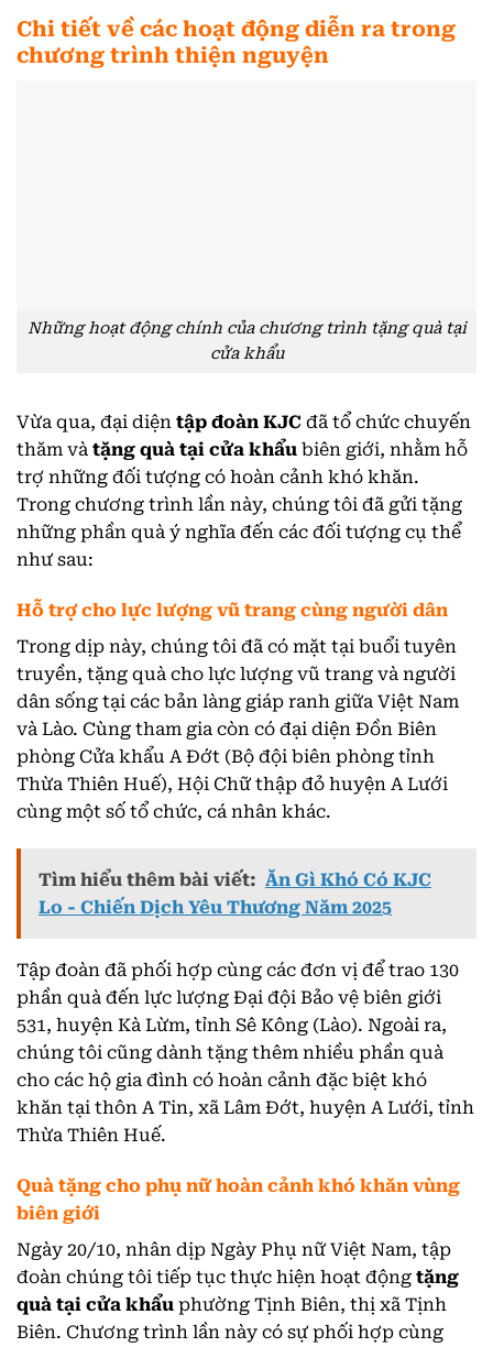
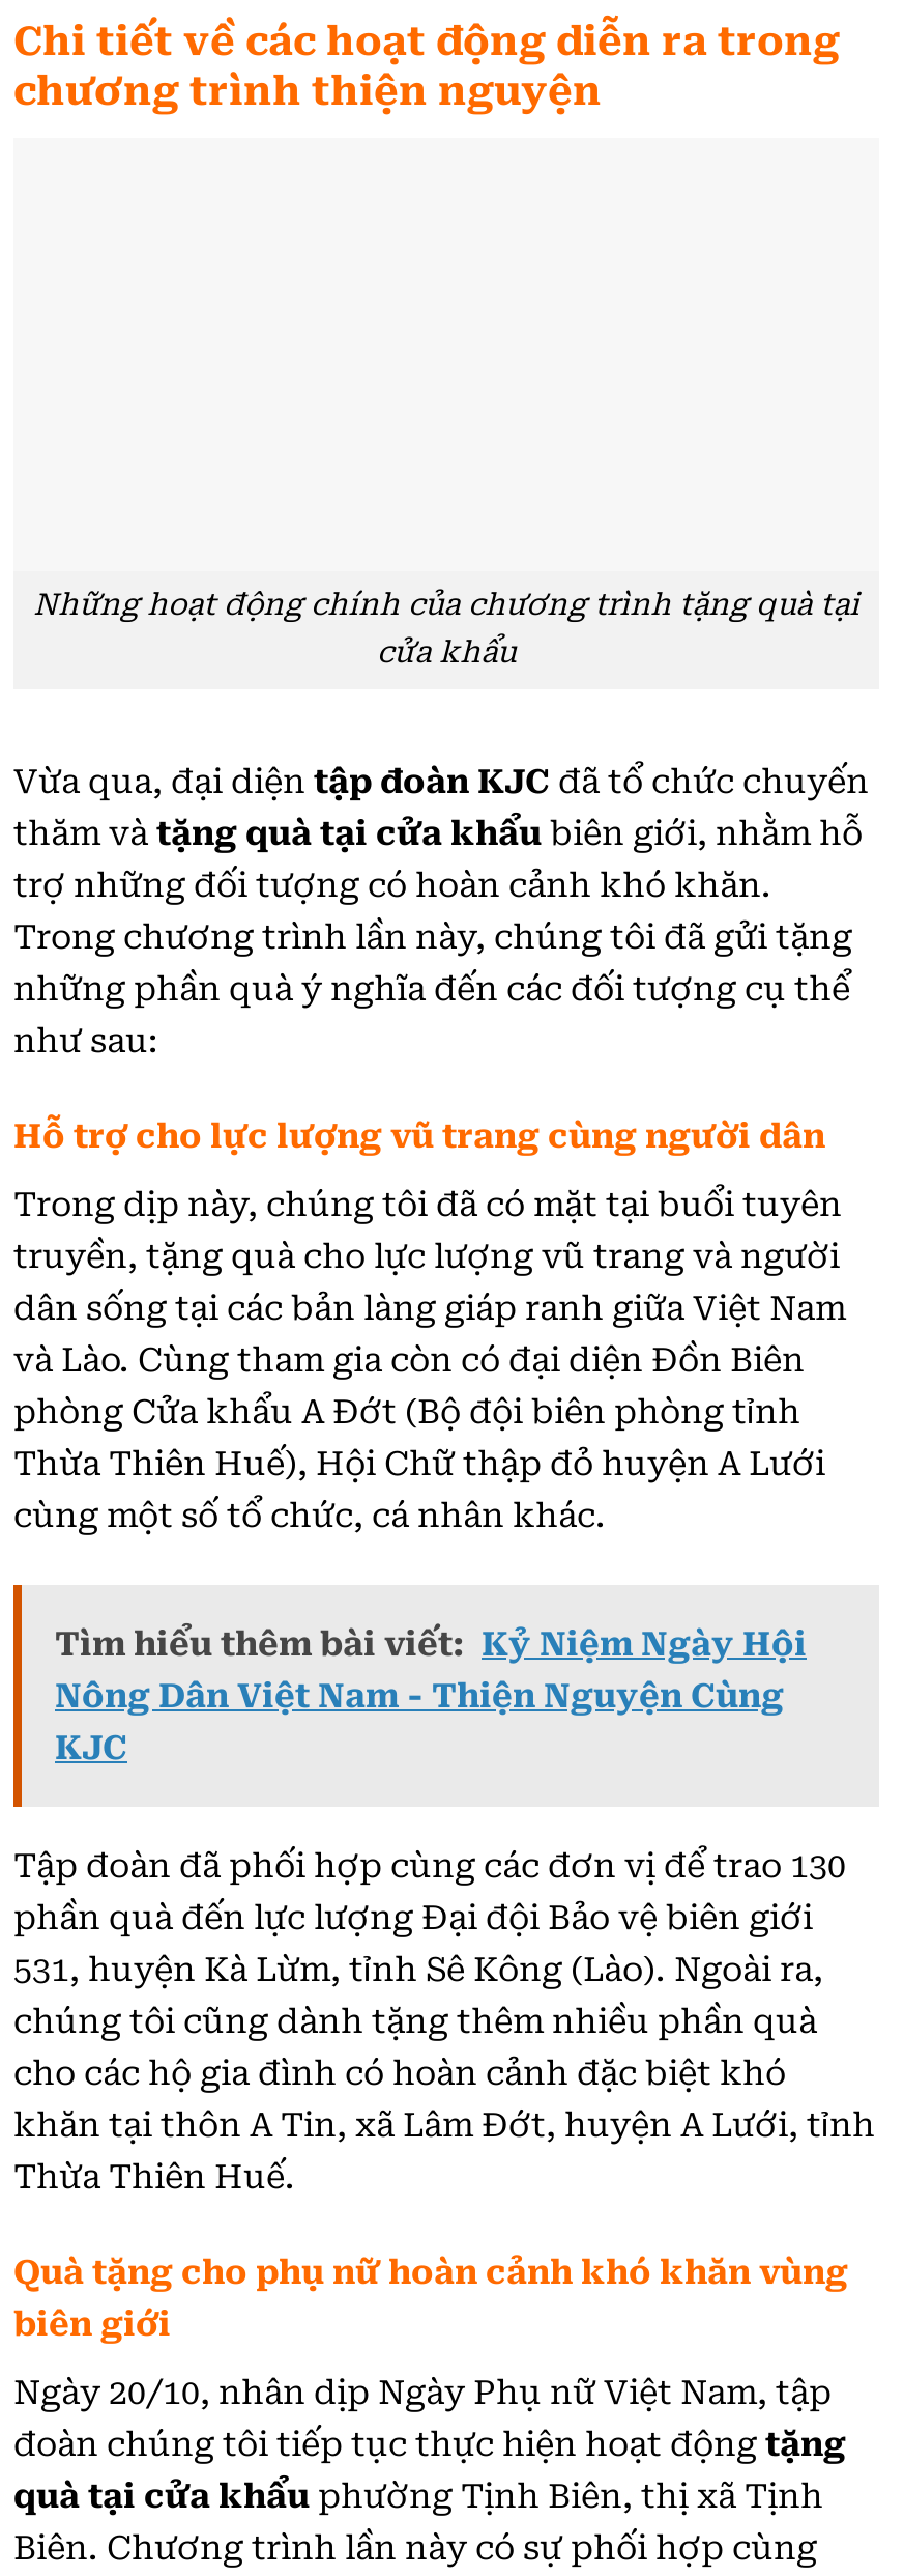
[39,869,431,918] Tìm hiểu thêm bài viết: Ăn Gì Khó Có KJC | Lo - Chiến Dịch Yêu Thương Năm 2025 -> [55,1624,807,1767] Tìm hiểu thêm bài viết: Kỷ Niệm Ngày Hội | Nông Dân Việt Nam - Thiện Nguyện Cùng | KJC

